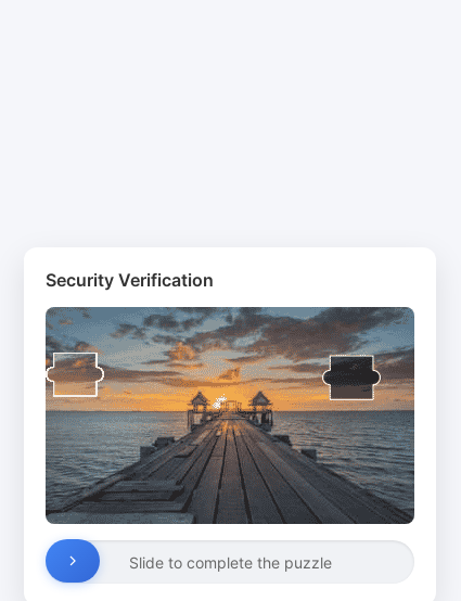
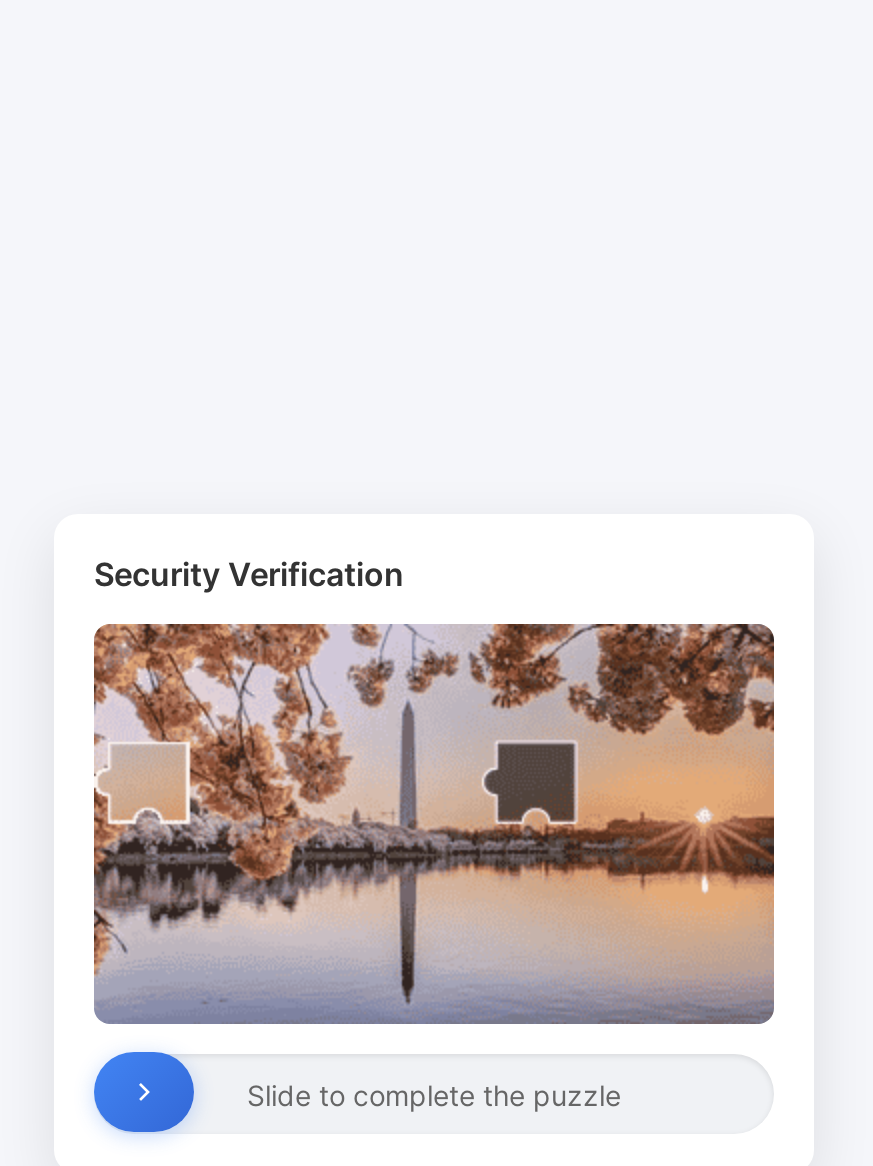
[44,306,415,525] [image] -> [92,622,776,1026] [image]

